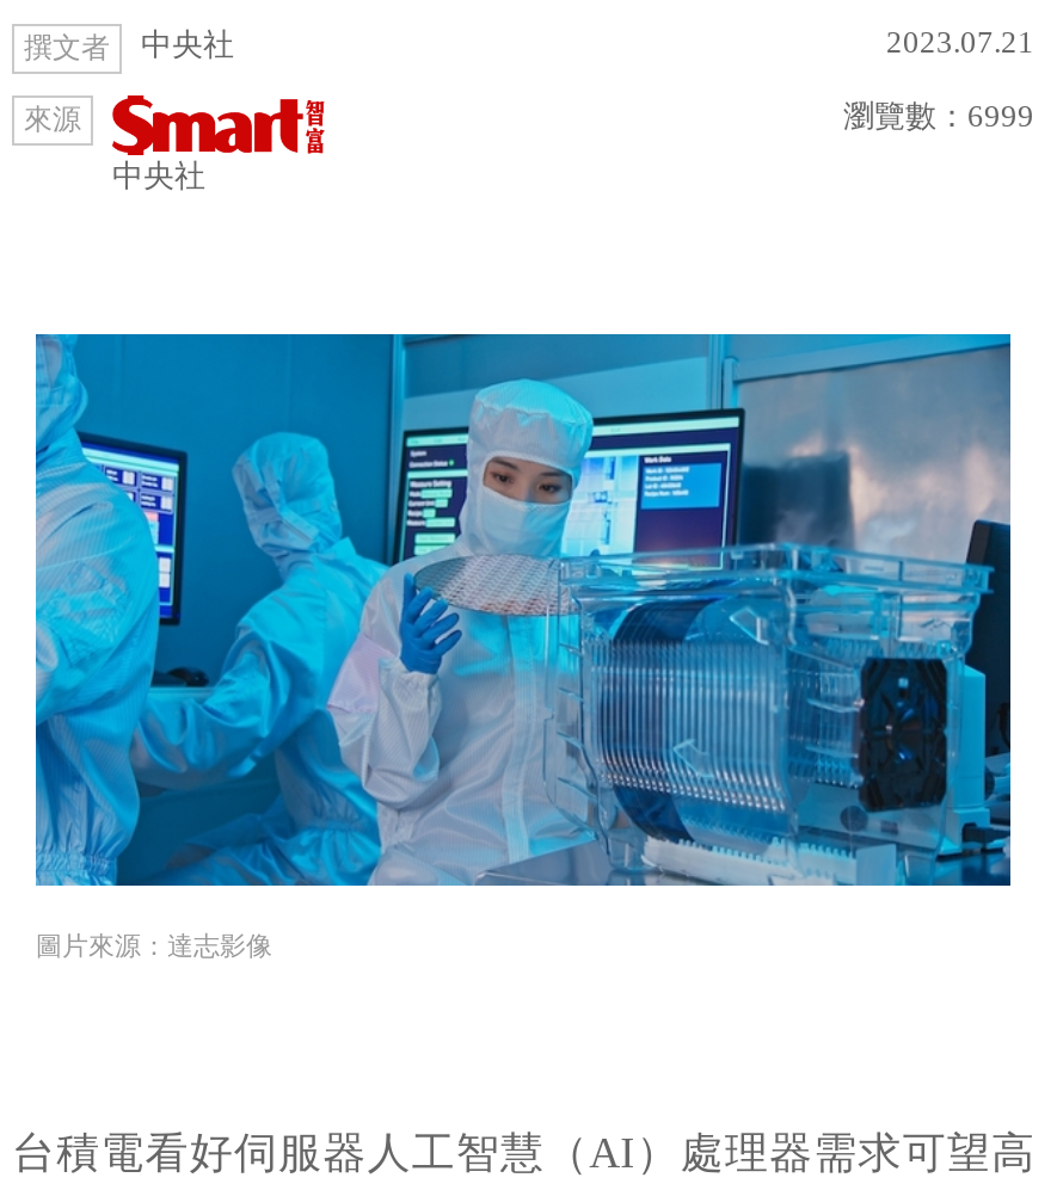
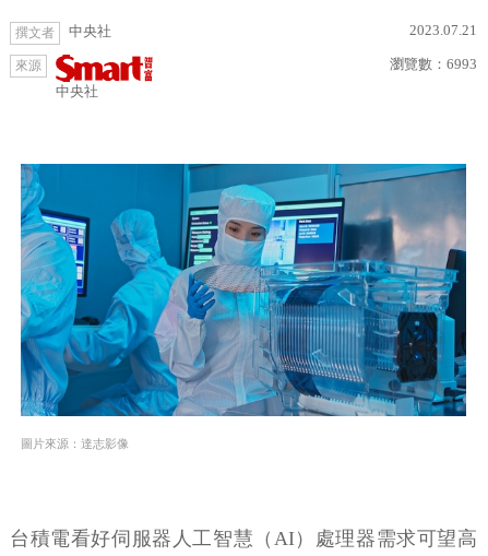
[843,98,1034,134] 瀏覽數：6999 -> [390,56,477,72] 瀏覽數：6993

